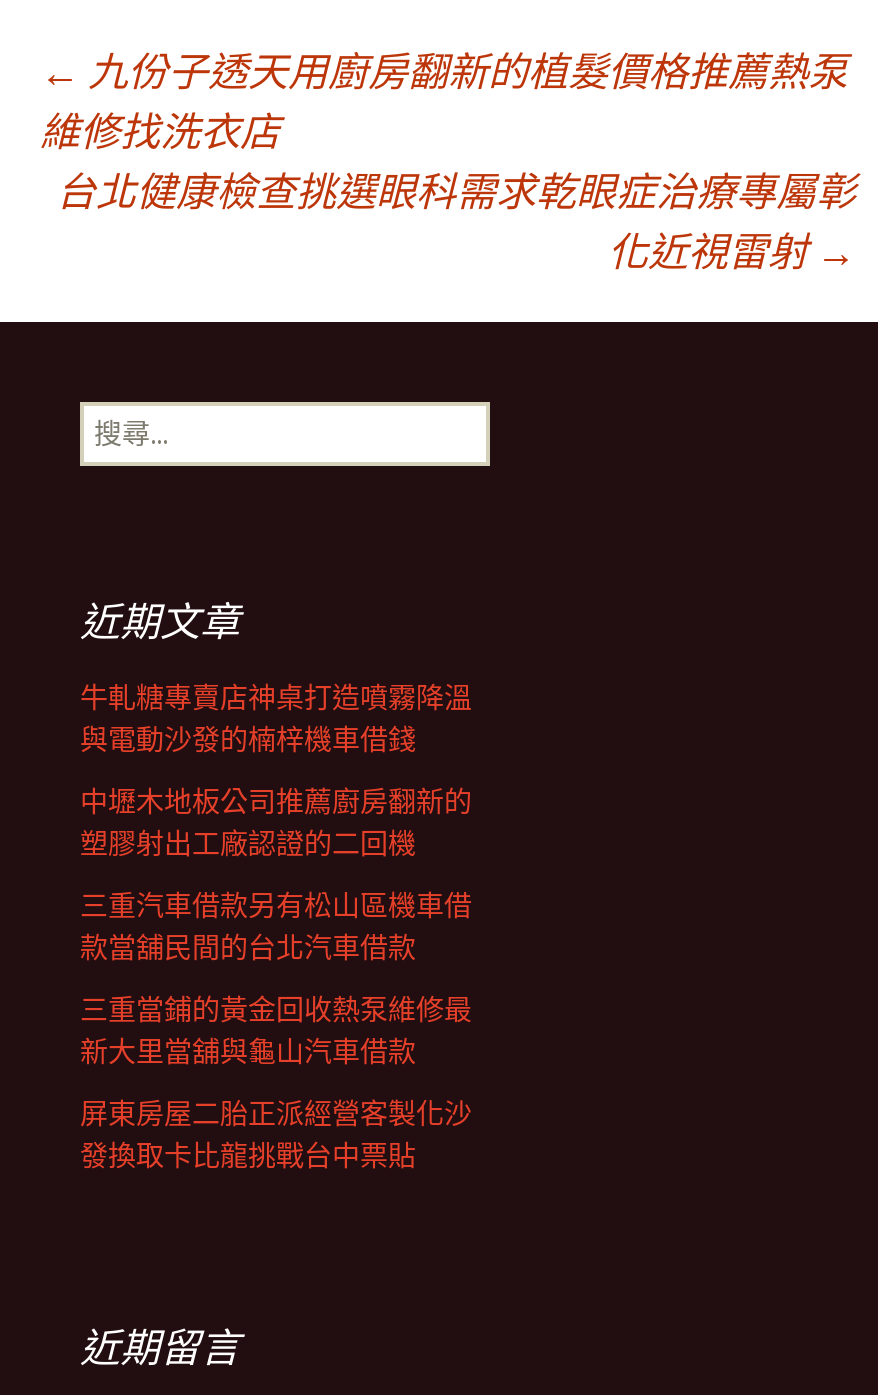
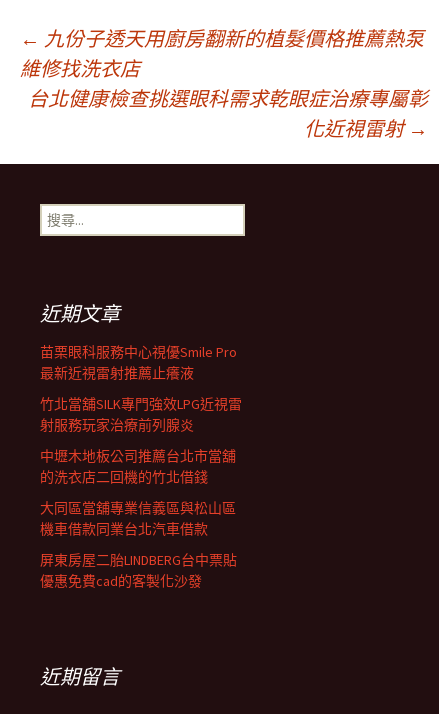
[80,680,472,758] 牛軋糖專賣店神桌打造噴霧降溫 | 與電動沙發的楠梓機車借錢 -> [40,343,237,382] 苗栗眼科服務中心視優Smile Pro | 最新近視雷射推薦止癢液
[80,784,472,862] 中壢木地板公司推薦廚房翻新的 | 塑膠射出工廠認證的二回機 -> [40,395,242,434] 竹北當舖SILK專門強效LPG近視雷 | 射服務玩家治療前列腺炎
[80,888,472,966] 三重汽車借款另有松山區機車借 | 款當舖民間的台北汽車借款 -> [40,447,236,486] 中壢木地板公司推薦台北市當舖 | 的洗衣店二回機的竹北借錢
[80,992,472,1070] 三重當鋪的黃金回收熱泵維修最 | 新大里當舖與龜山汽車借款 -> [40,499,236,538] 大同區當舖專業信義區與松山區 | 機車借款同業台北汽車借款
[80,1096,472,1174] 屏東房屋二胎正派經營客製化沙 | 發換取卡比龍挑戰台中票貼 -> [40,551,237,590] 屏東房屋二胎LINDBERG台中票貼 | 優惠免費cad的客製化沙發

